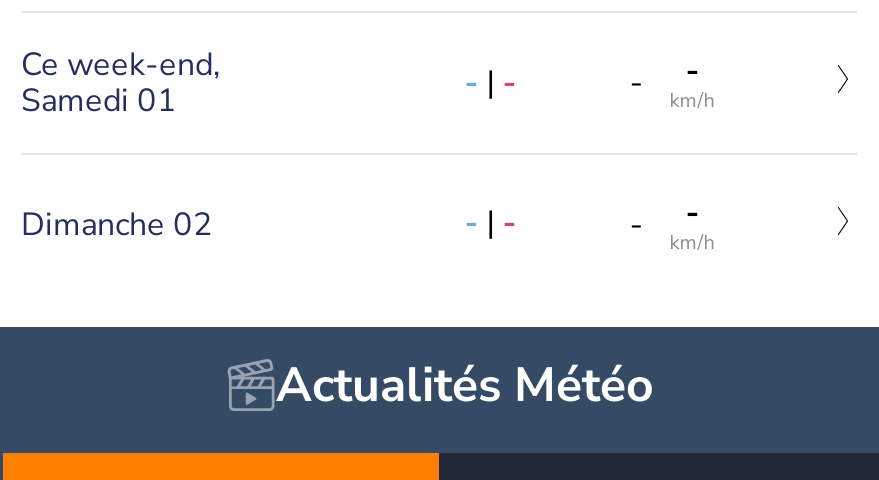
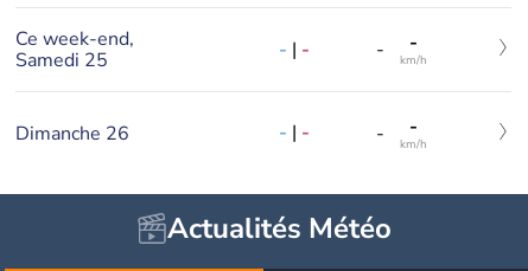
[21,79,177,123] Samedi 01 -> [15,48,108,74] Samedi 25
[21,203,213,247] Dimanche 02 -> [15,120,129,147] Dimanche 26

